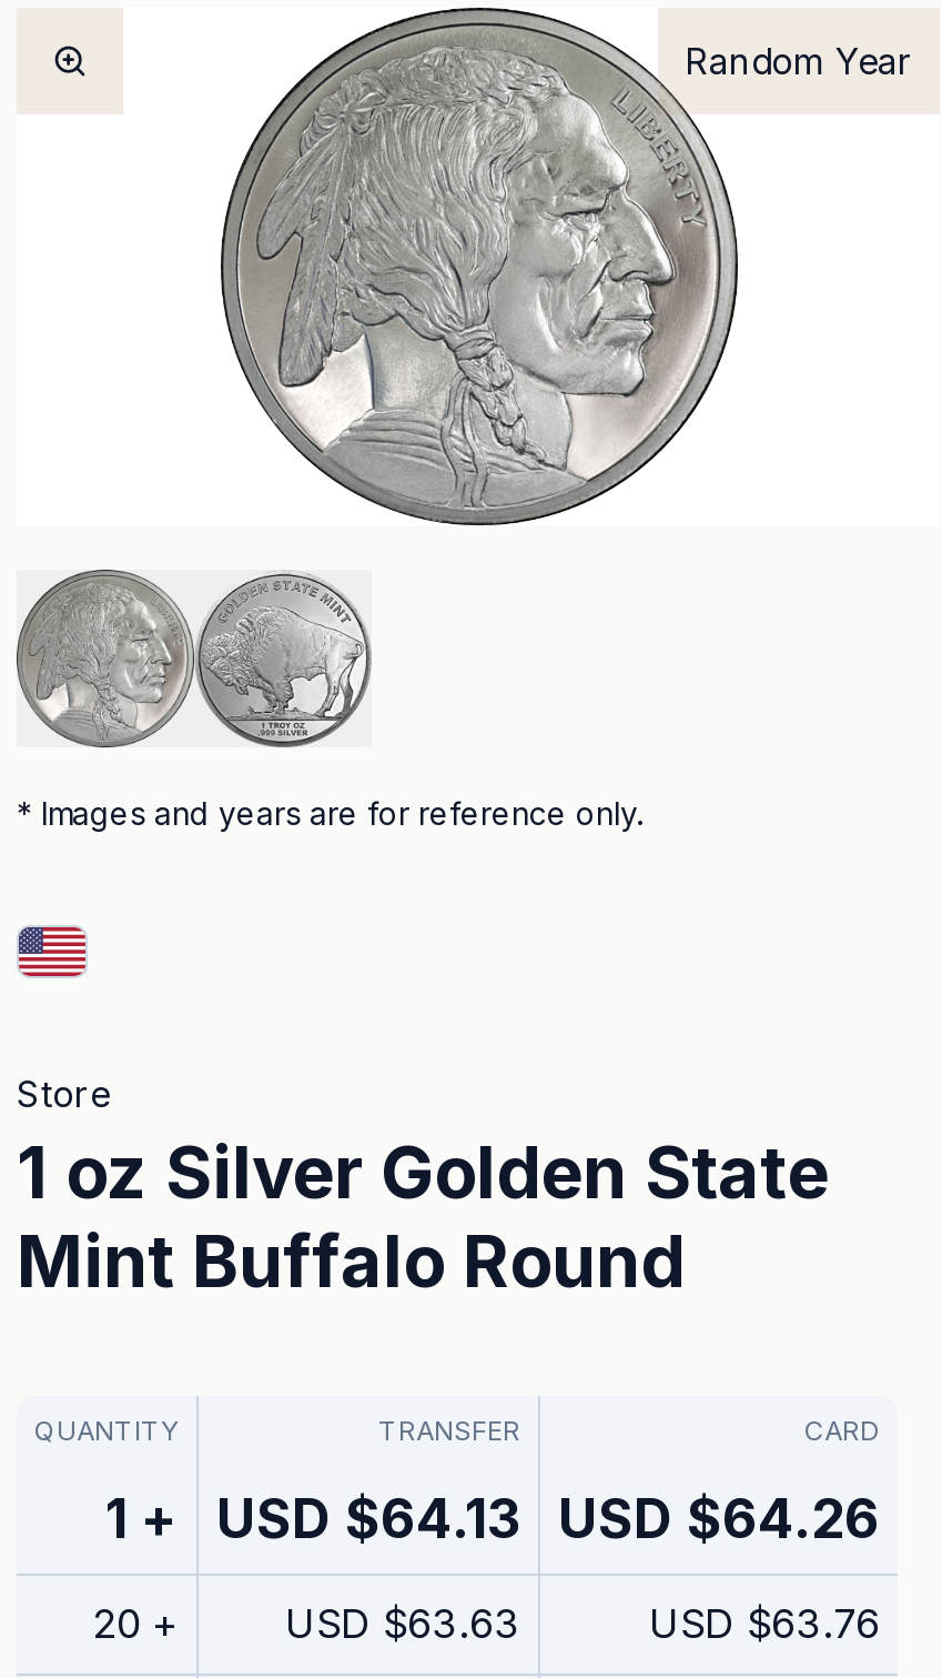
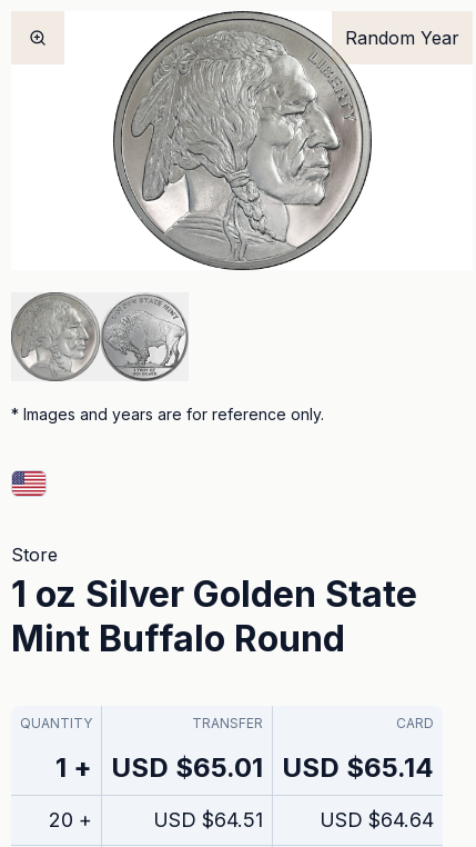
[105,1487,880,1551] 1 + USD $64.13 USD $64.26 -> [55,751,434,784] 1 + USD $65.01 USD $65.14
[285,1600,520,1647] USD $63.63 -> [153,808,263,831] USD $64.51
[649,1600,880,1647] USD $63.76 -> [320,808,434,831] USD $64.64

